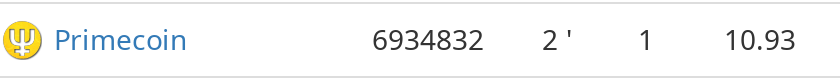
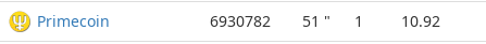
[372,21,484,59] 6934832 -> [210,11,271,32] 6930782
[542,21,572,59] 2 ' -> [302,11,331,32] 51 "
[724,21,796,59] 10.93 -> [401,11,440,32] 10.92

